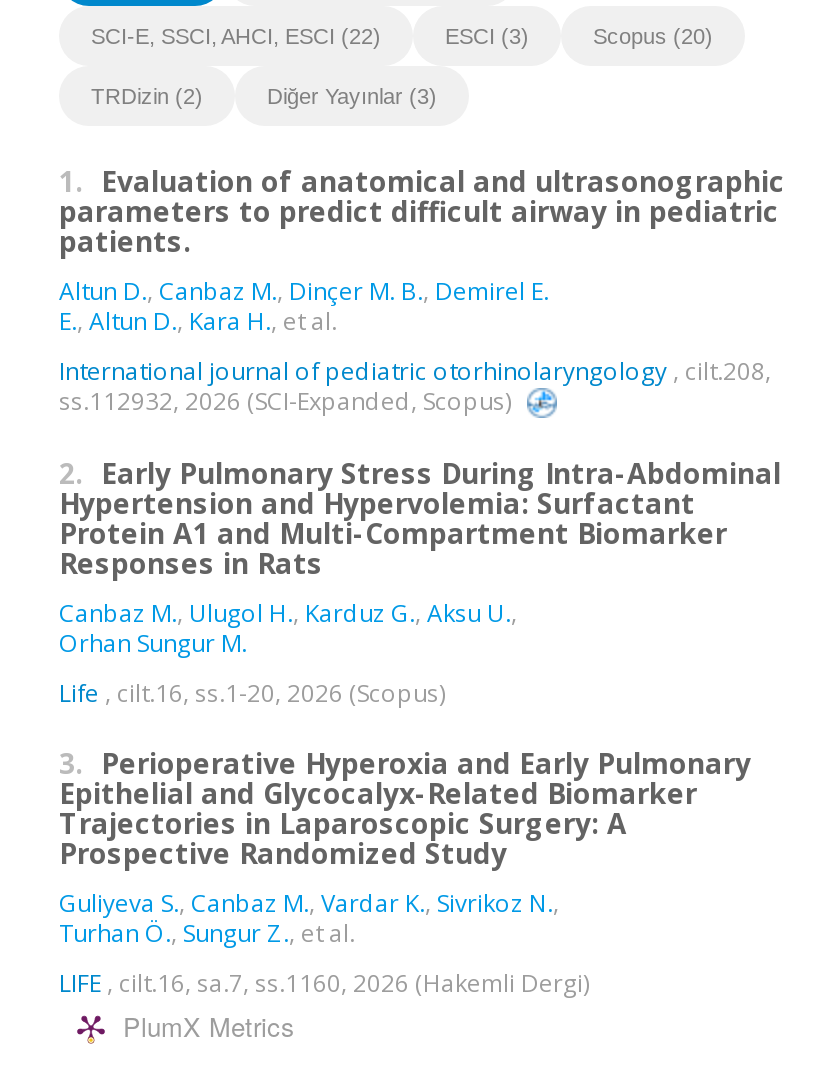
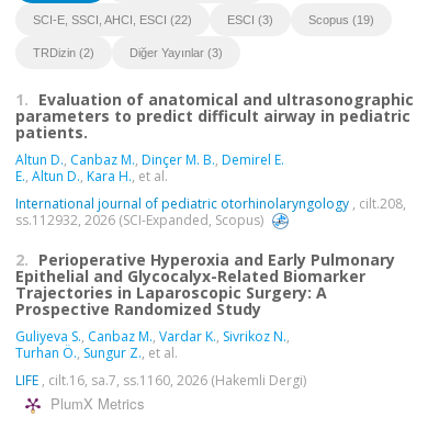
[593,24,713,48] Scopus (20) -> [308,13,374,26] Scopus (19)
[59,454,781,782] 2. Early Pulmonary Stress During Intra-Abdominal | Hypertension and Hypervolemia: Surfactant | Protein A1 and Multi-Compartment Biomarker | Responses in Rats | Canbaz M., Ulugol H., Karduz G., Aksu U., | Orhan Sungur M. | Life, cilt.16, ss.1-20, 2026 (Scopus) | 3. Perioperative Hyperoxia and Early Pulmonary -> [15,249,395,270] 2. Perioperative Hyperoxia and Early Pulmonary

